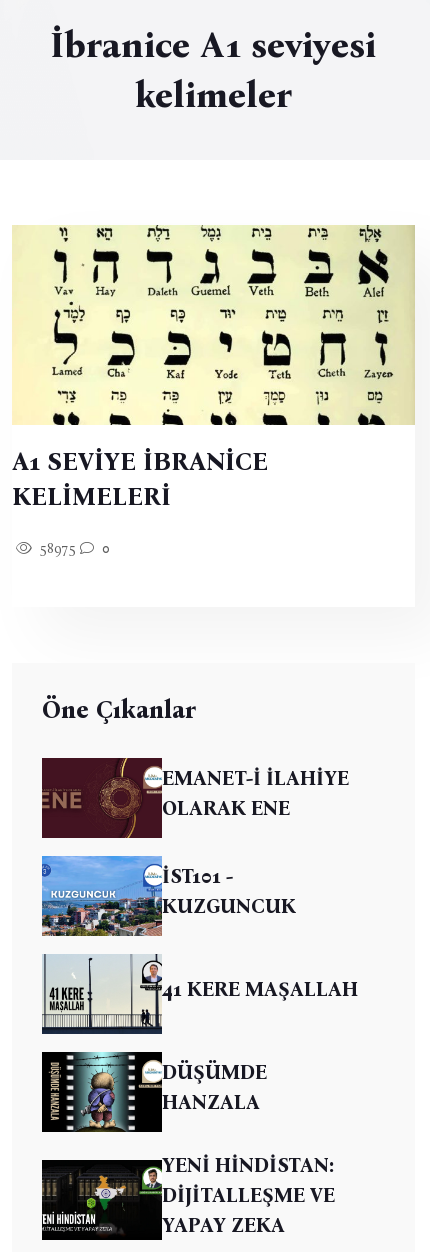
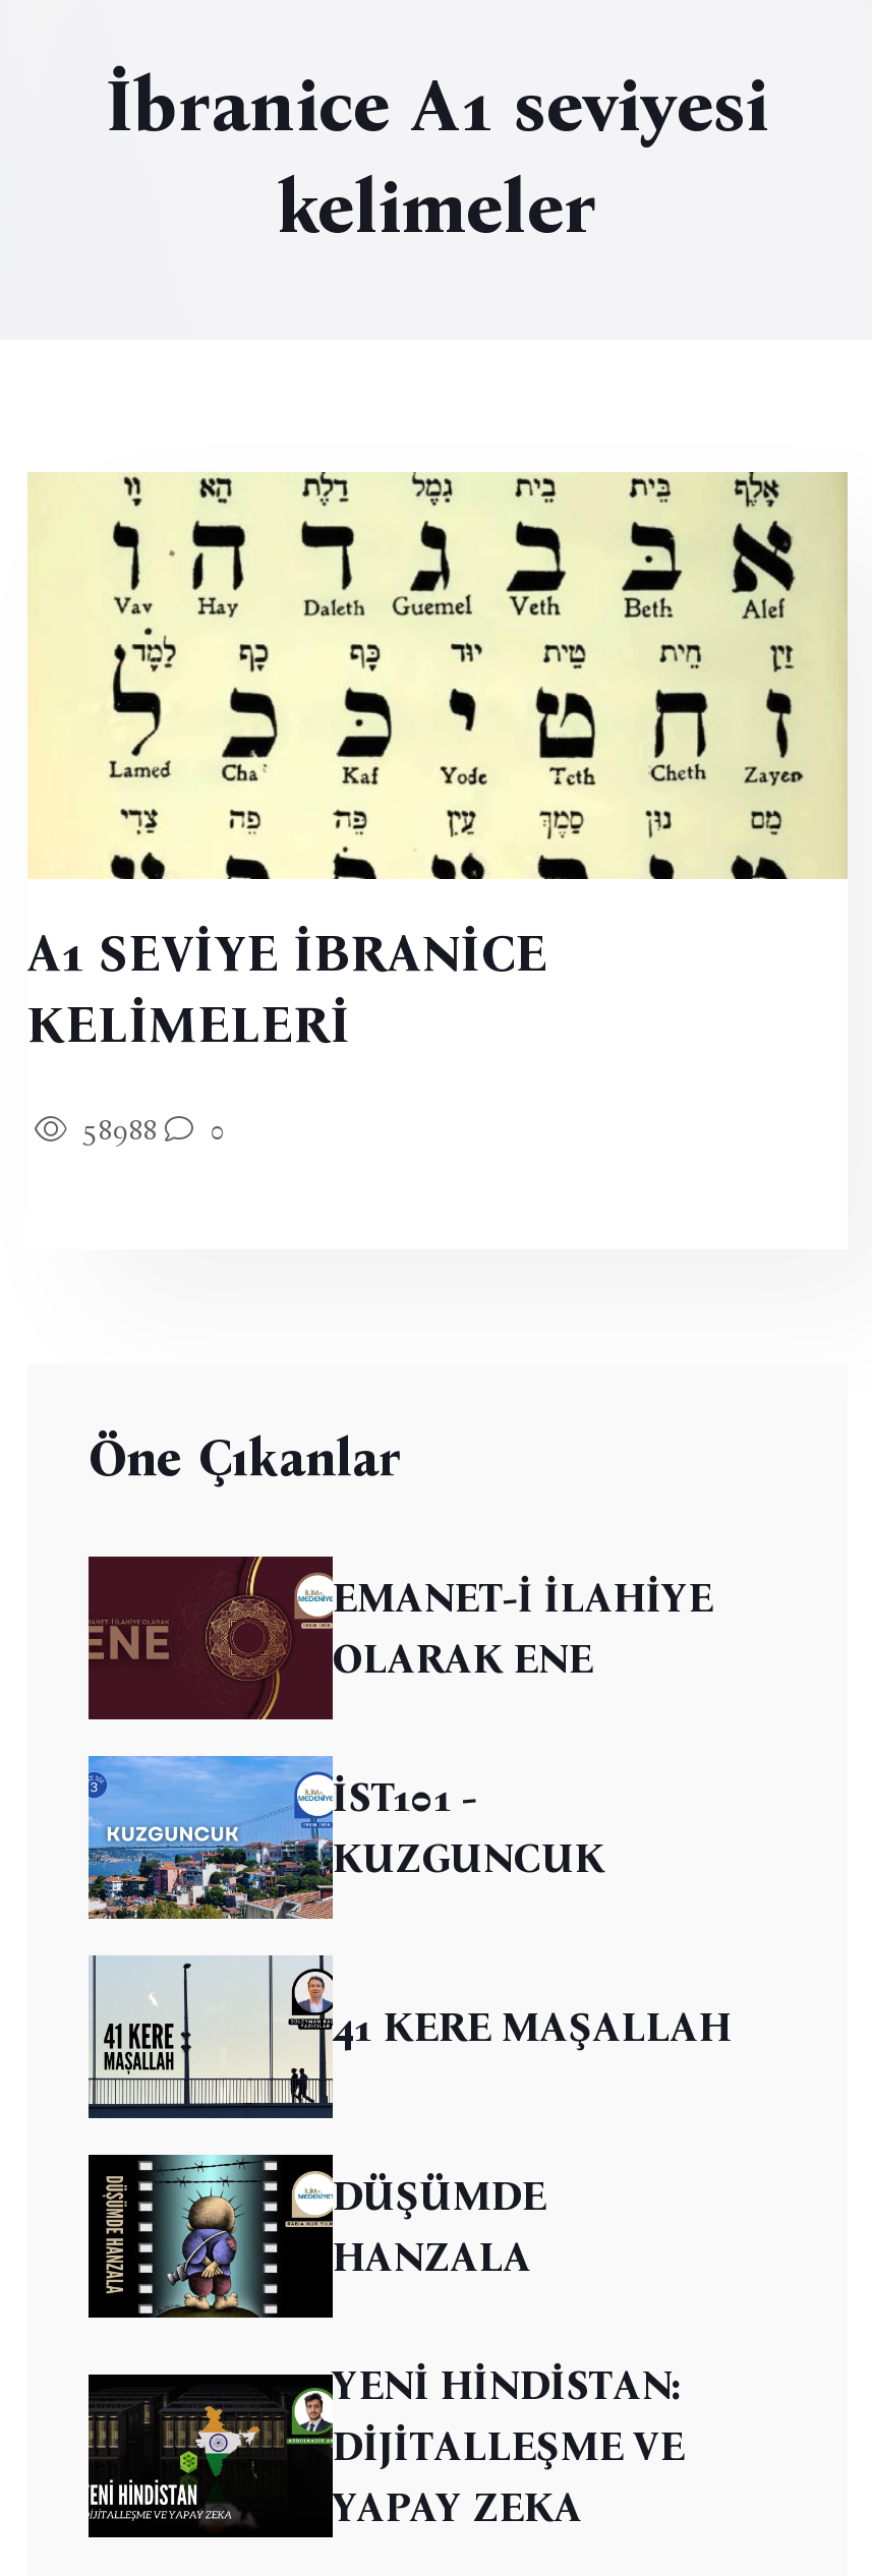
[35,540,75,557] 58975 -> [75,1113,157,1147] 58988

